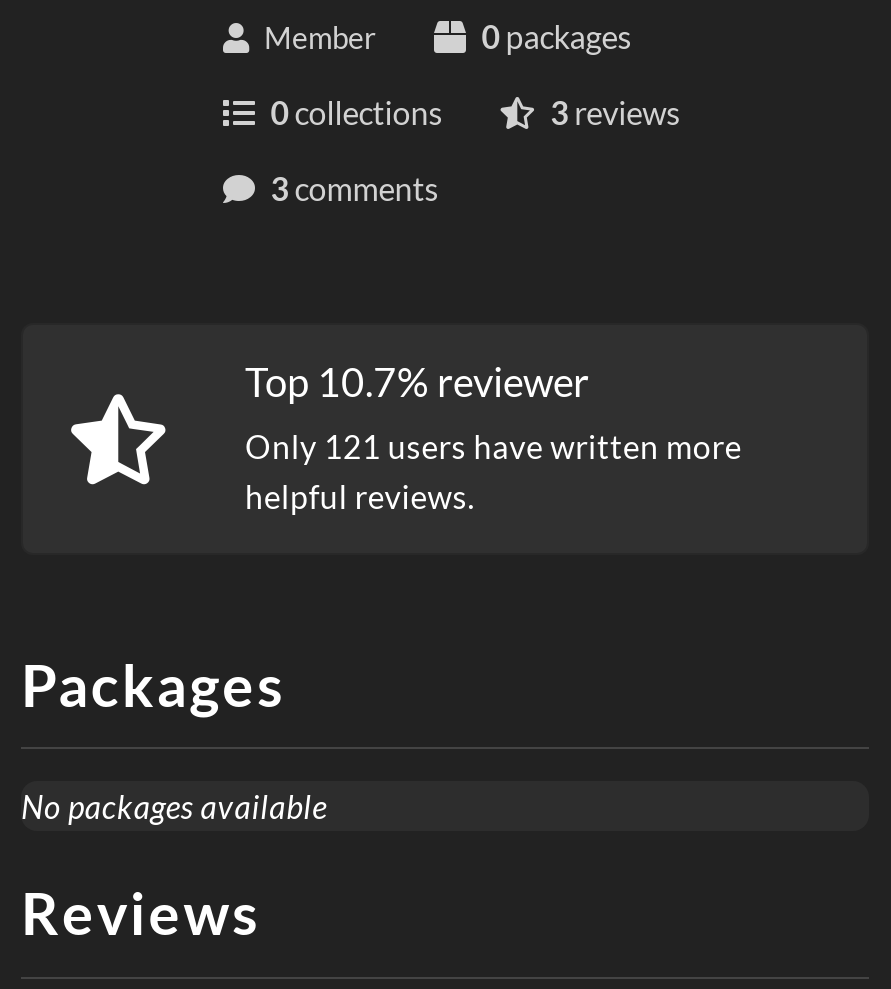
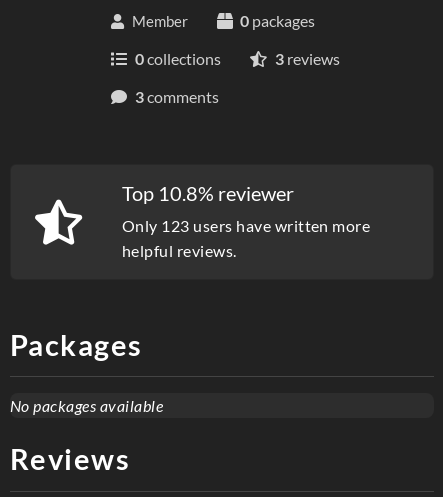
[245,357,589,405] Top 10.7% reviewer -> [122,181,294,205] Top 10.8% reviewer
[245,427,742,465] Only 121 users have written more -> [122,216,370,235] Only 123 users have written more

